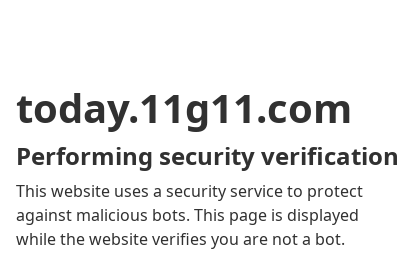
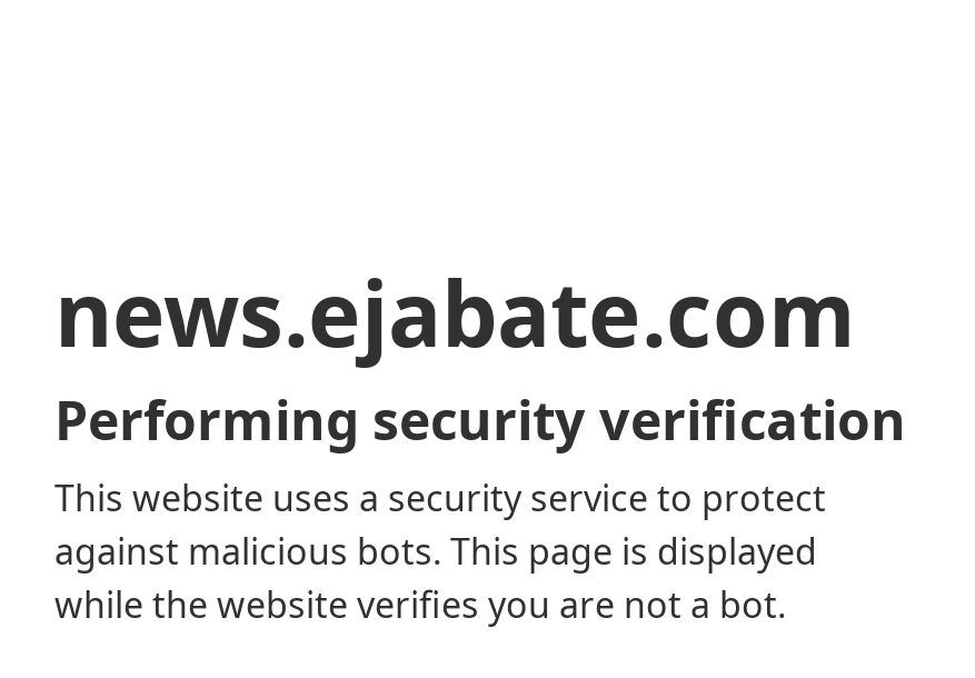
[16,80,352,135] today.11g11.com -> [54,251,855,373] news.ejabate.com

